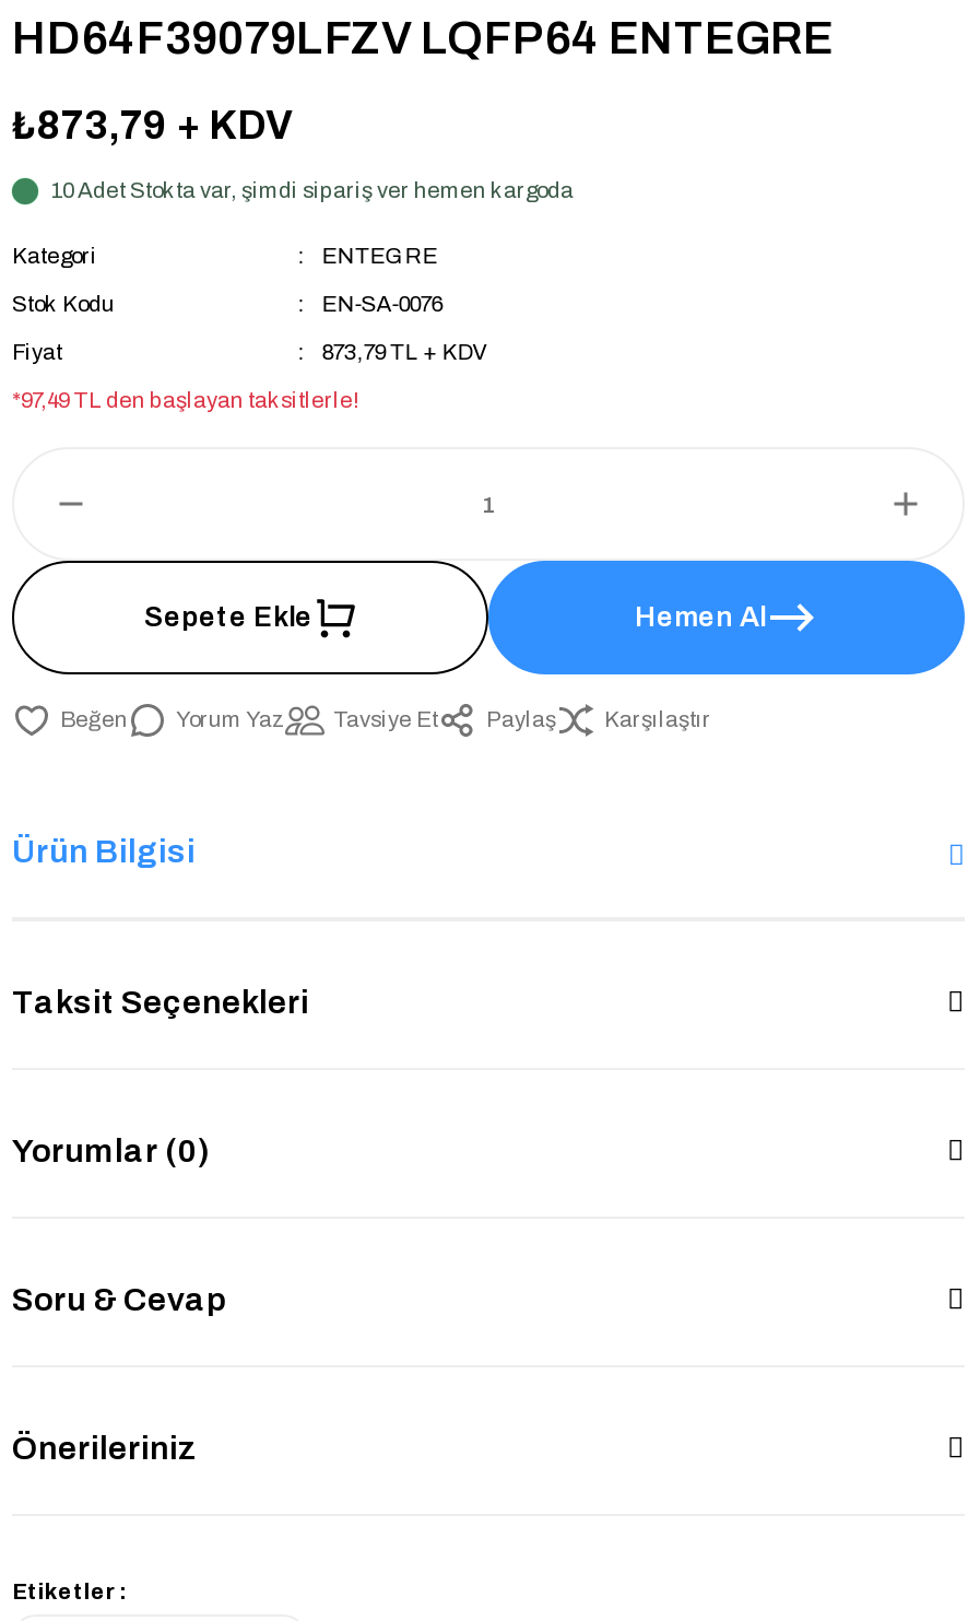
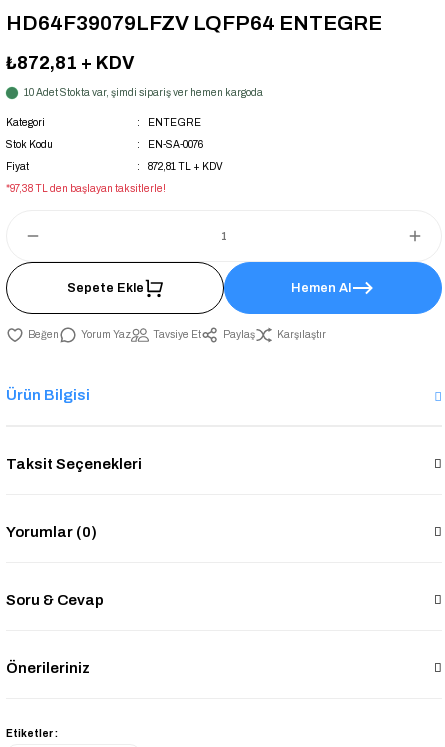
[12,104,292,148] ₺873,79 + KDV -> [6,53,134,73] ₺872,81 + KDV
[322,340,488,364] 873,79 TL + KDV -> [148,161,223,172] 872,81 TL + KDV
[12,388,359,412] *97,49 TL den başlayan taksitlerle! -> [6,183,166,194] *97,38 TL den başlayan taksitlerle!

